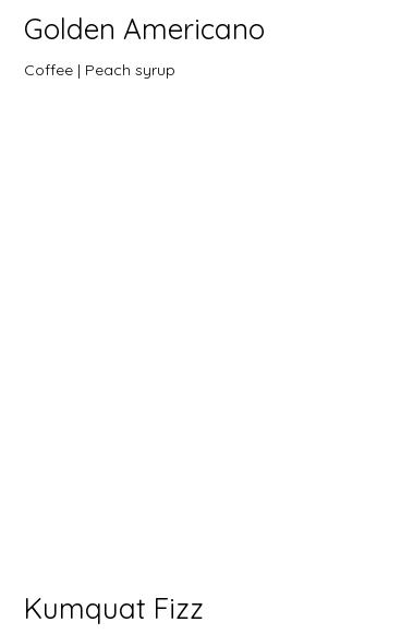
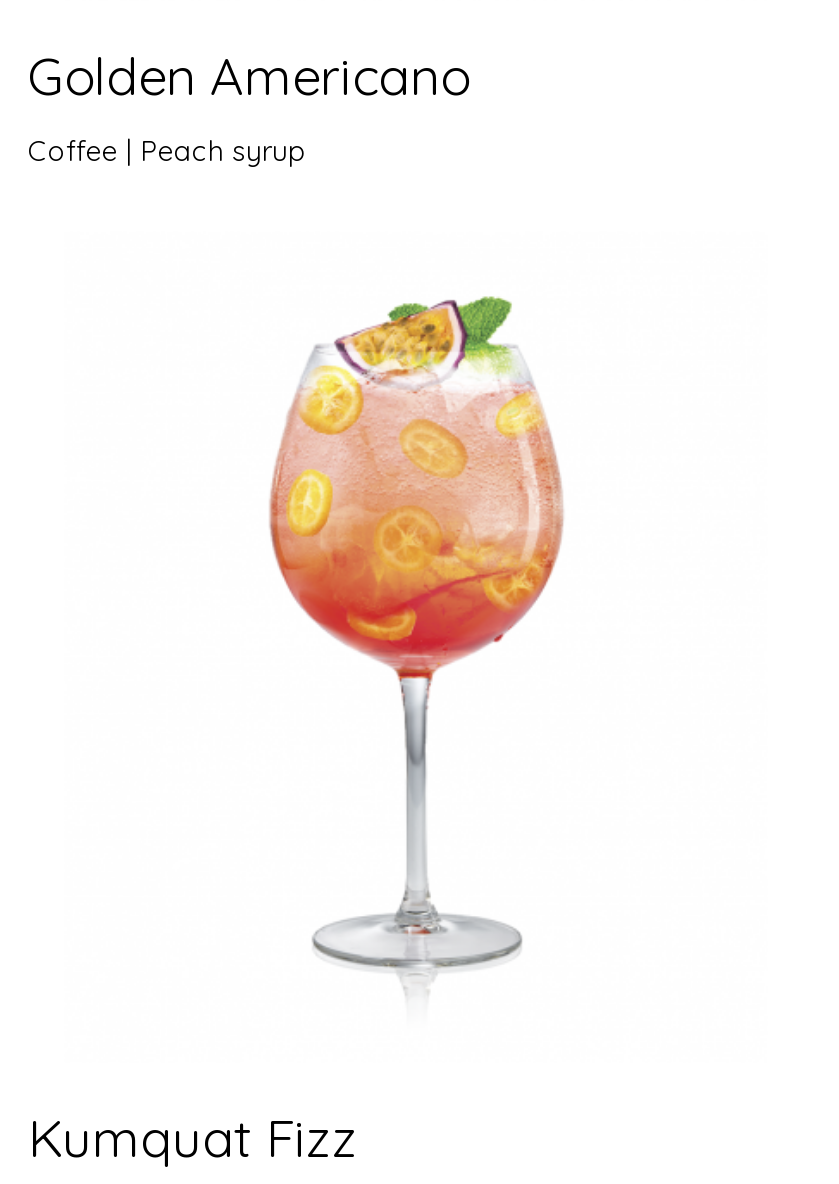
none -> [268,295,564,993] [image]

